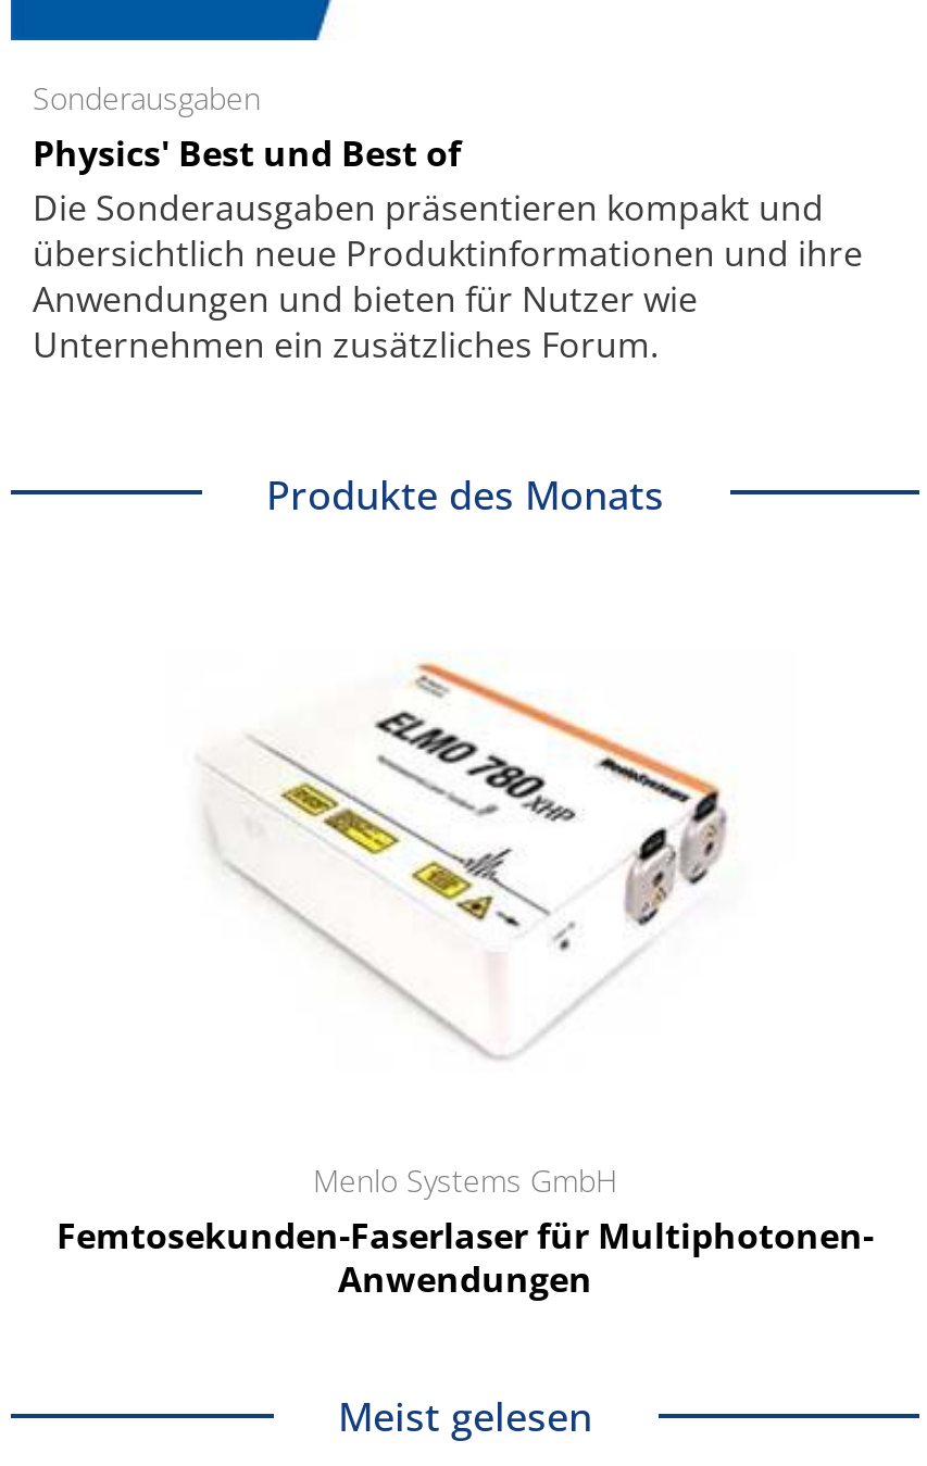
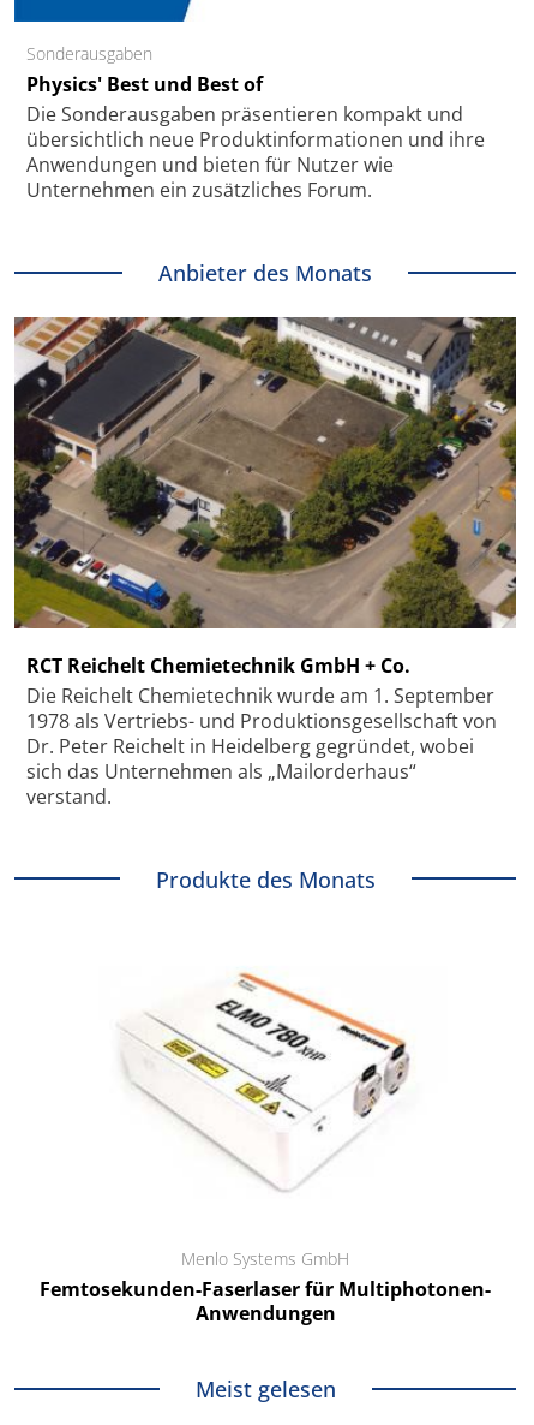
none -> [13,316,517,809] [image] | RCT Reichelt Chemietechnik GmbH + Co. | Die Reichelt Chemietechnik wurde am 1. September | 1978 als Vertriebs- und Produktionsgesellschaft von | Dr. Peter Reichelt in Heidelberg gegründet, wobei | sich das Unternehmen als „Mailorderhaus“ | verstand.
none -> [158,258,372,287] Anbieter des Monats

